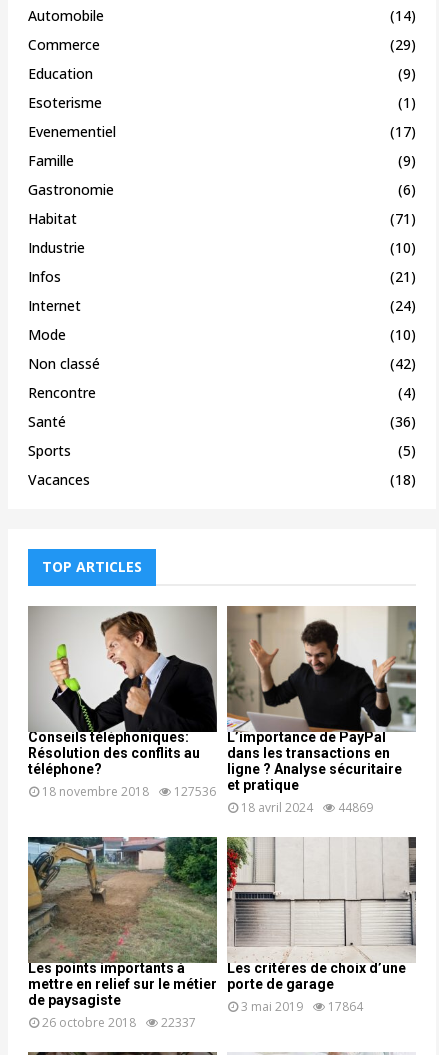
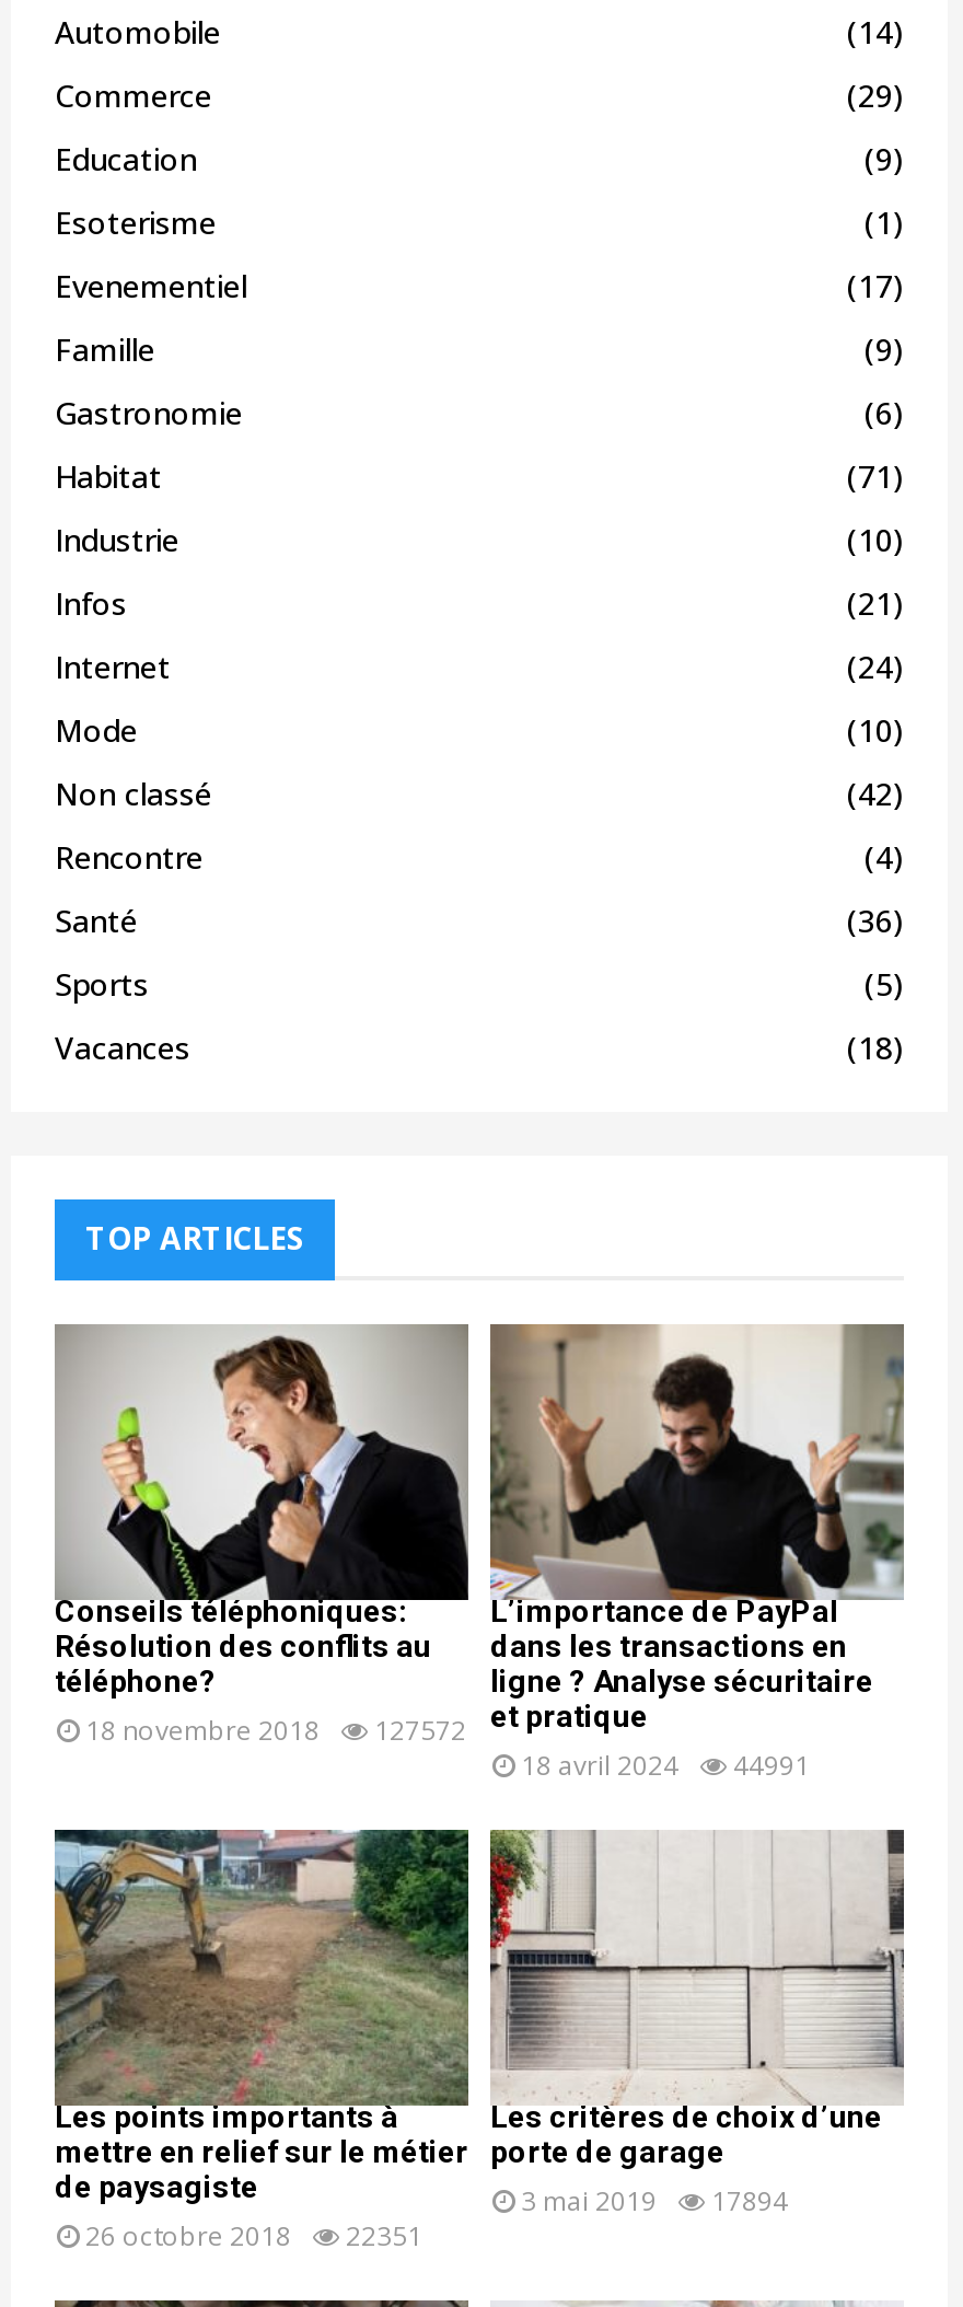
[42,777,299,800] 18 novembre 2018 127536 et pratique -> [85,1698,648,1748] 18 novembre 2018 127572 et pratique
[241,799,373,816] 18 avril 2024 44869 -> [521,1746,810,1783] 18 avril 2024 44991
[241,998,363,1015] 3 mai 2019 17864 -> [521,2182,788,2219] 3 mai 2019 17894
[42,1014,196,1031] 26 octobre 2018 22337 -> [85,2217,422,2254] 26 octobre 2018 22351

